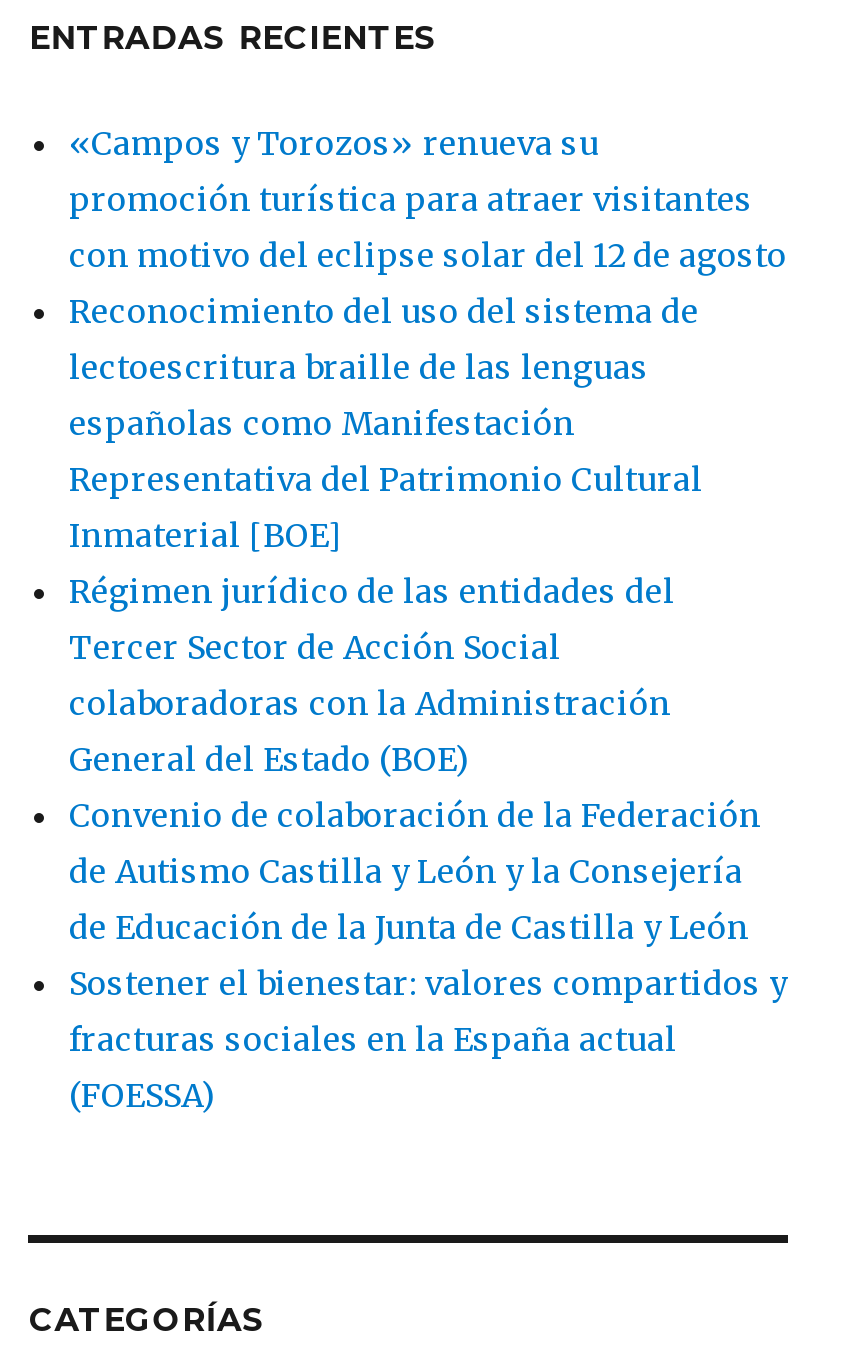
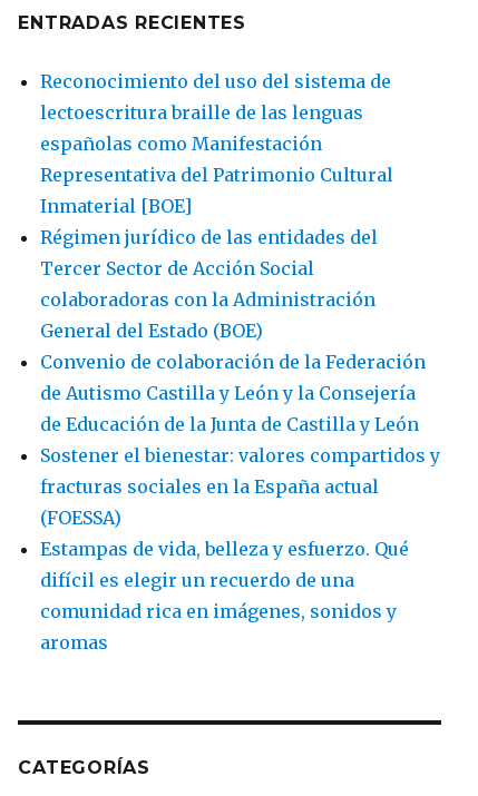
[69,124,787,276] «Campos y Torozos» renueva su | promoción turística para atraer visitantes | con motivo del eclipse solar del 12 de agosto -> none
moved [69,292,787,1116] -> [41,70,441,529]: Reconocimiento del uso del sistema de | lectoescritura braille de las lenguas | españolas como Manifestación | ... | fracturas sociales en la España actual | (FOESSA)
none -> [41,538,409,654] Estampas de vida, belleza y esfuerzo. Qué | difícil es elegir un recuerdo de una | comunidad rica en imágenes, sonidos y | aromas

